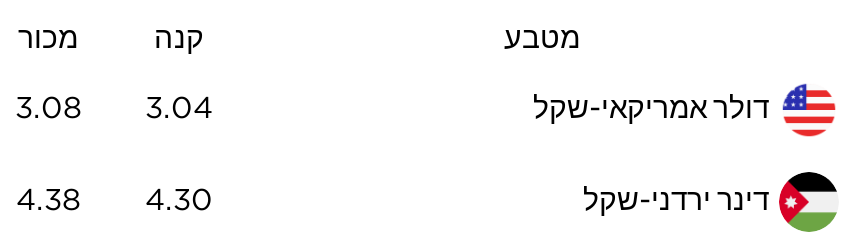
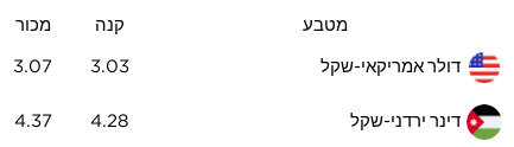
[15,88,81,132] 3.08 -> [13,54,52,80] 3.07
[145,88,213,132] 3.04 -> [90,54,129,80] 3.03
[16,180,80,224] 4.38 -> [14,109,52,135] 4.37
[145,180,213,224] 4.30 -> [90,109,128,135] 4.28

